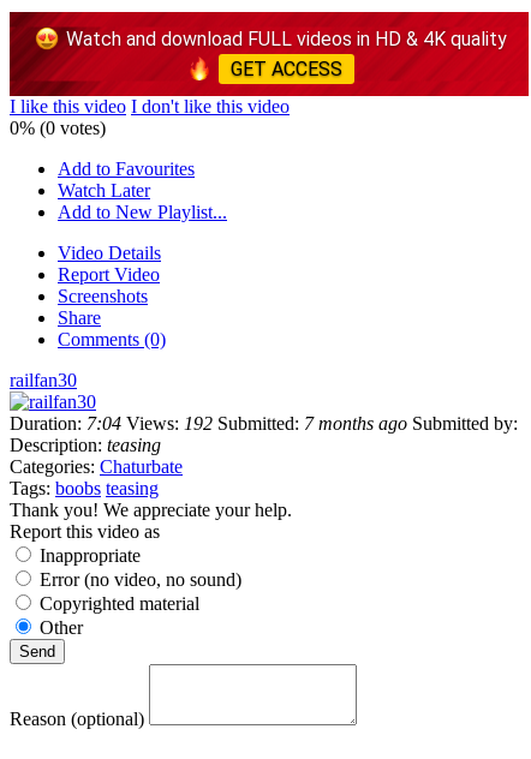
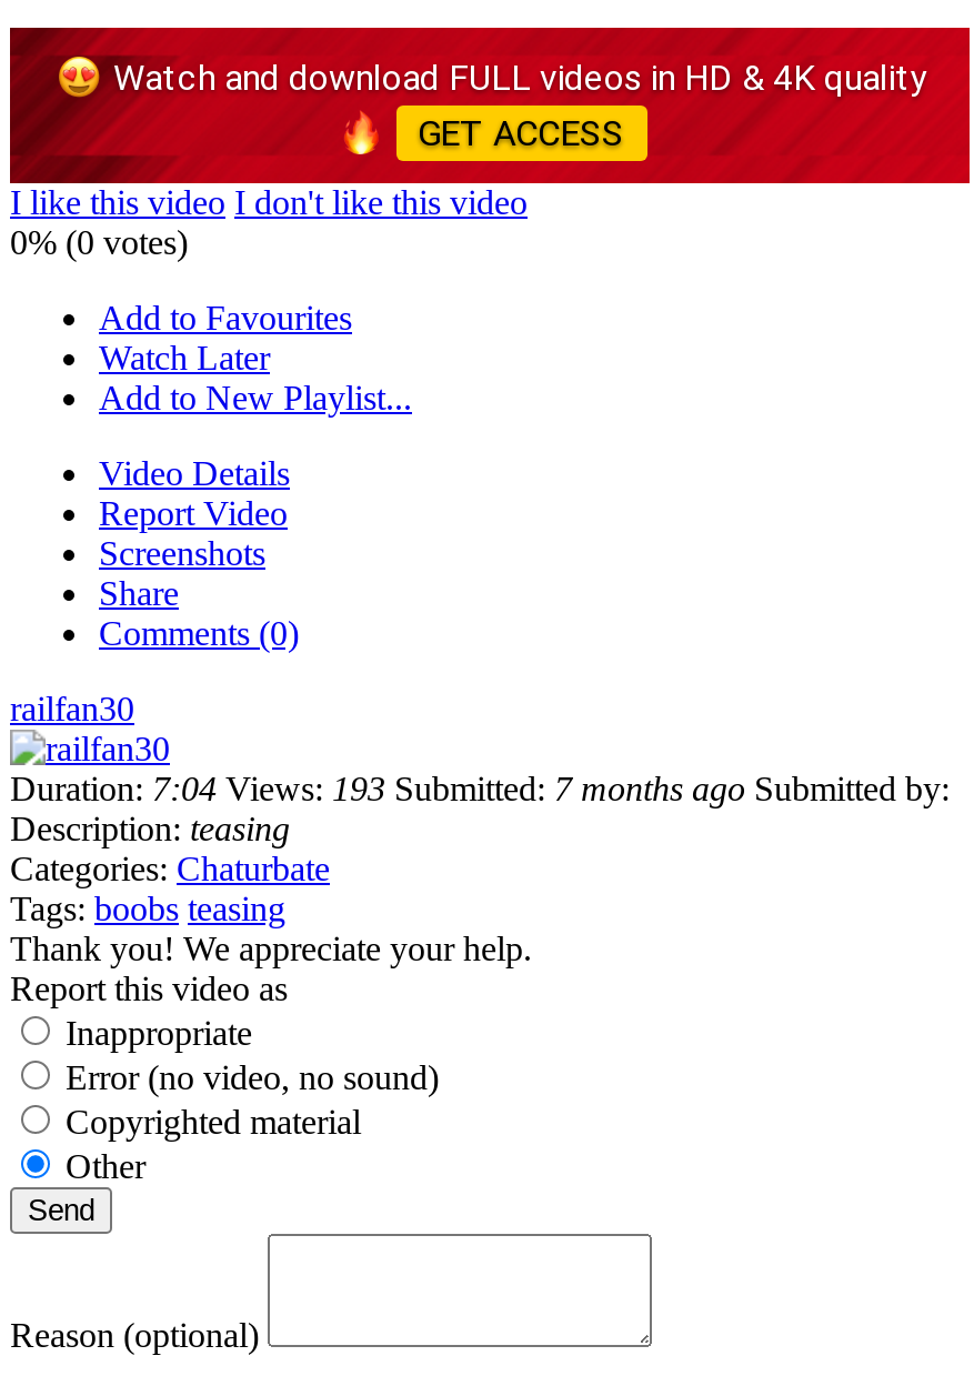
[10,413,518,434] Duration: 7:04 Views: 192 Submitted: 7 months ago Submitted by: -> [10,770,950,808] Duration: 7:04 Views: 193 Submitted: 7 months ago Submitted by:

